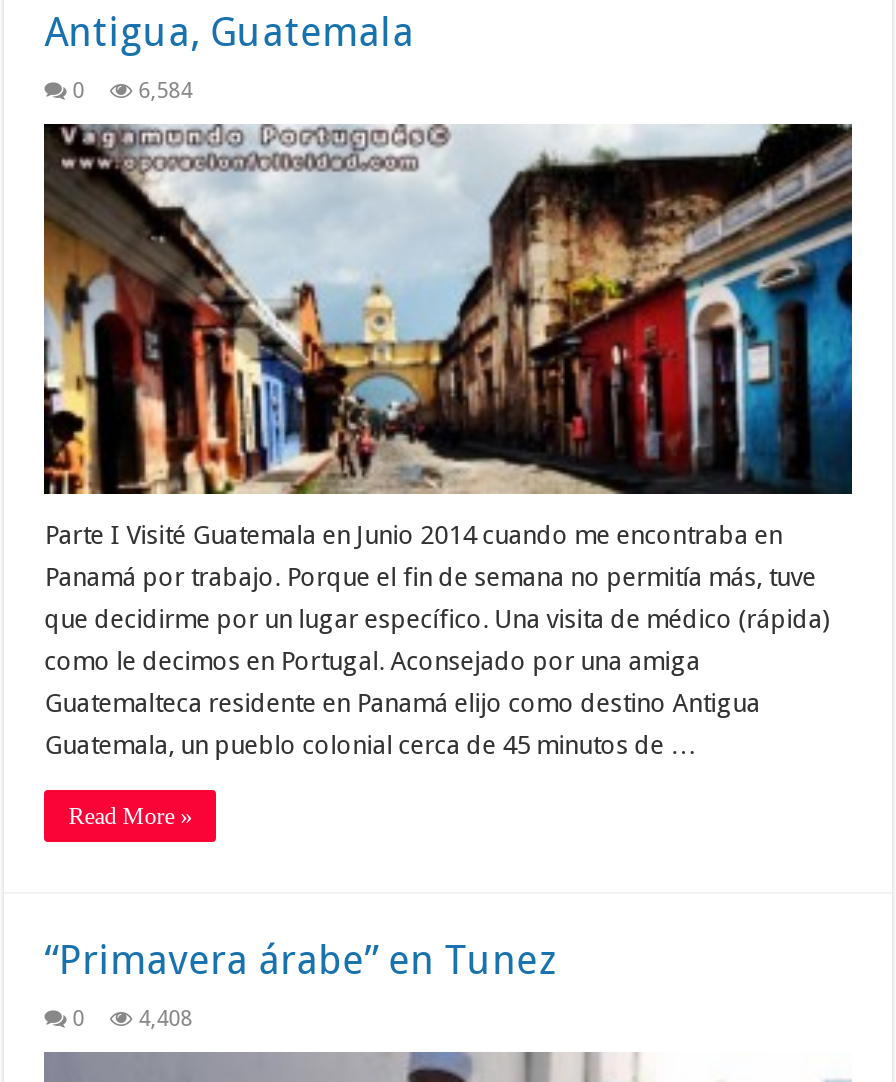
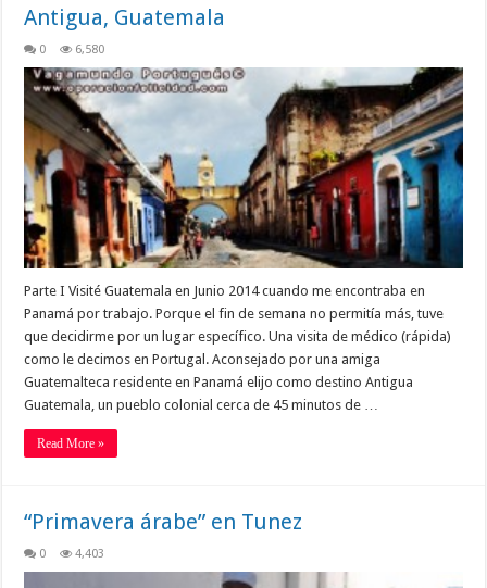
[138,78,192,104] 6,584 -> [75,42,105,56] 6,580
[138,1007,192,1033] 4,408 -> [75,547,105,561] 4,403

